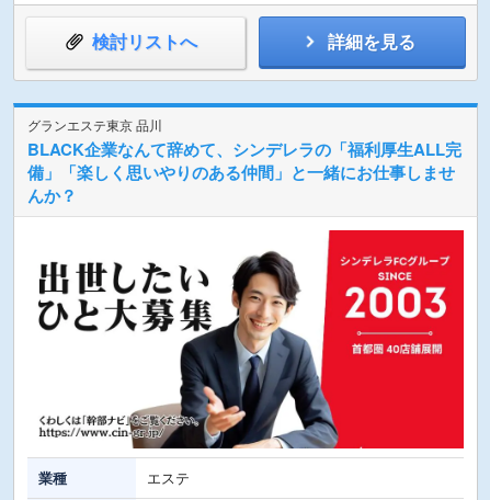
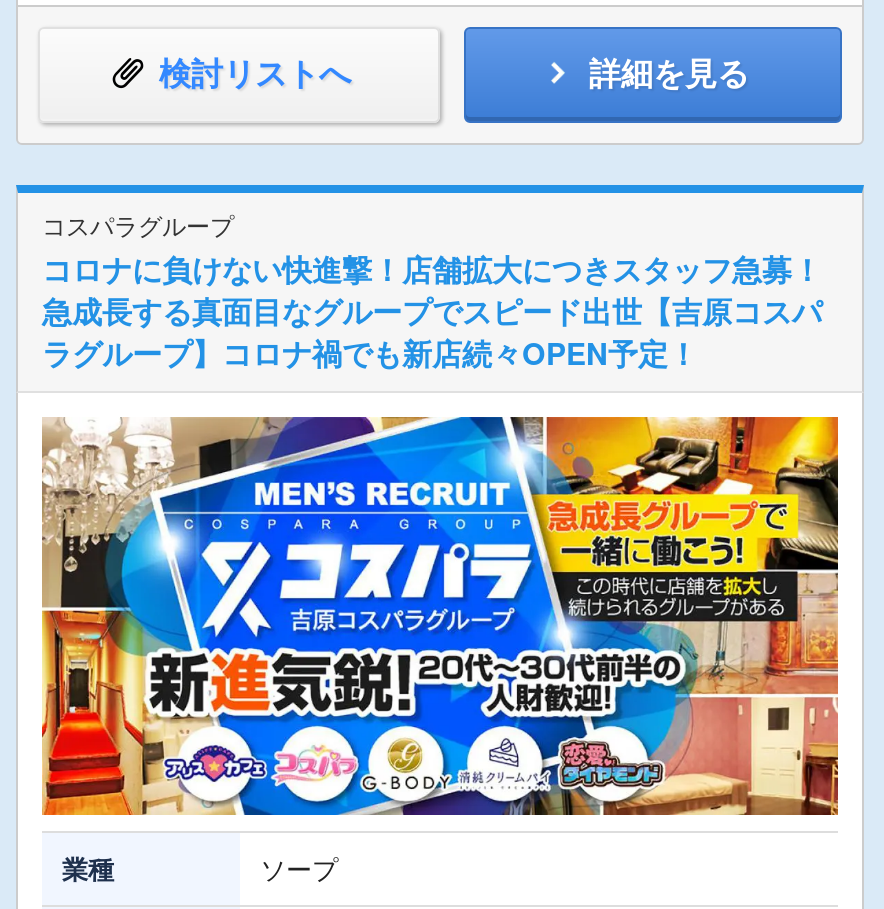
[27,115,461,207] グランエステ東京 品川 | BLACK企業なんて辞めて、シンデレラの「福利厚生ALL完 | 備」「楽しく思いやりのある仲間」と一緒にお仕事しませ | んか？ -> [42,206,822,374] コスパラグループ | コロナに負けない快進撃！店舗拡大につきスタッフ急募！ | 急成長する真面目なグループでスピード出世【吉原コスパ | ラグループ】コロナ禍でも新店続々OPEN予定！
[27,229,465,488] [image] | エステ -> [40,415,840,886] [image] | ソープ

